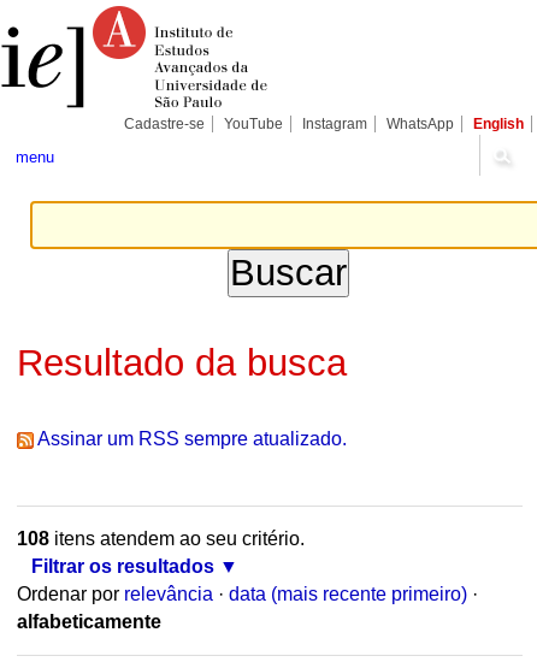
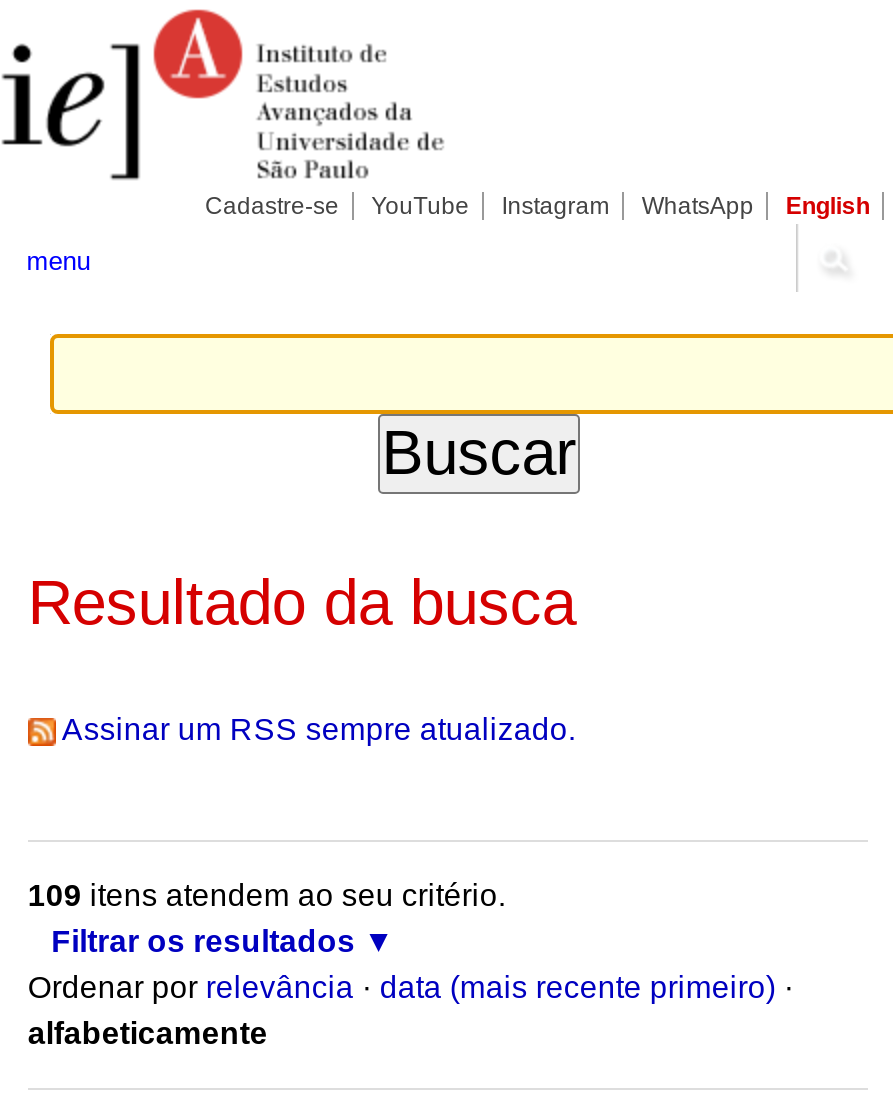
[17,529,304,549] 108 itens atendem ao seu critério. -> [28,879,506,913] 109 itens atendem ao seu critério.

